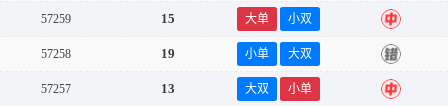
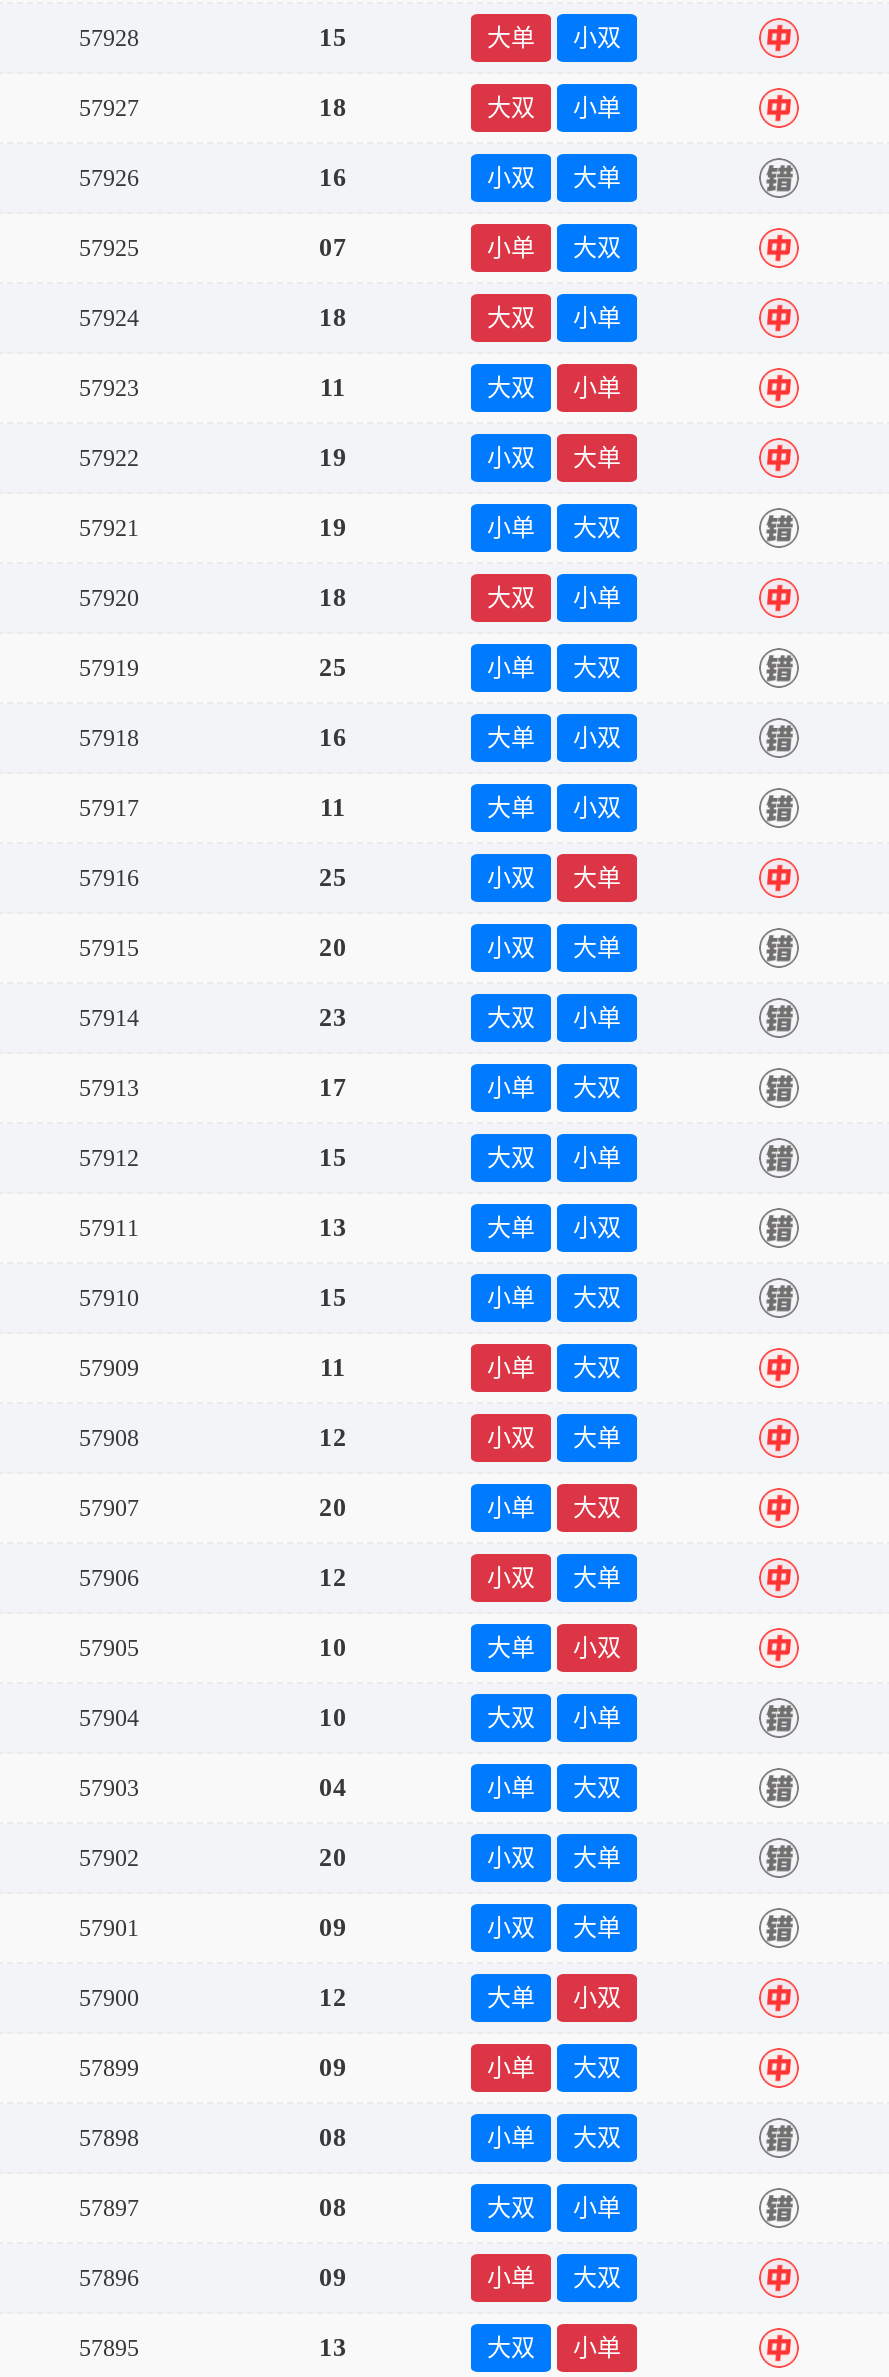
[41,12,71,26] 57259 -> [79,24,139,52] 57928
[41,47,71,61] 57258 -> [79,92,790,542] 57927 | 18 | 大双 | 小单 | 中 | 57926 | 16 | 小双 | 大单 | 错 | 57925 | 07 | 小单 | 大双 | 中 | 57924 | 18 | 大双 | 小单 | 中 | 57923 | 11 | 大双 | 小单 | 中 | 57922 | 19 | 小双 | 大单 | 中 | 57921
[41,82,71,96] 57257 -> [79,582,790,2362] 57920 | 18 | 大双 | 小单 | 中 | 57919 | 25 | 小单 | 大双 | 错 | 57918 | 16 | 大单 | 小双 | 错 | 57917 | 11 | 大单 | 小双 | 错 | 57916 | 25 | 小双 | 大单 | 中 | 57915 | 20 | 小双 | 大单 | 错 | 57914 | 23 | 大双 | 小单 | 错 | 57913 | 17 | 小单 | 大双 | 错 | 57912 | 15 | 大双 | 小单 | 错 | 57911 | 13 | 大单 | 小双 | 错 | 57910 | 15 | 小单 | 大双 | 错 | 57909 | 11 | 小单 | 大双 | 中 | 57908 | 12 | 小双 | 大单 | 中 | 57907 | 20 | 小单 | 大双 | 中 | 57906 | 12 | 小双 | 大单 | 中 | 57905 | 10 | 大单 | 小双 | 中 | 57904 | 10 | 大双 | 小单 | 错 | 57903 | 04 | 小单 | 大双 | 错 | 57902 | 20 | 小双 | 大单 | 错 | 57901 | 09 | 小双 | 大单 | 错 | 57900 | 12 | 大单 | 小双 | 中 | 57899 | 09 | 小单 | 大双 | 中 | 57898 | 08 | 小单 | 大双 | 错 | 57897 | 08 | 大双 | 小单 | 错 | 57896 | 09 | 小单 | 大双 | 中 | 57895

